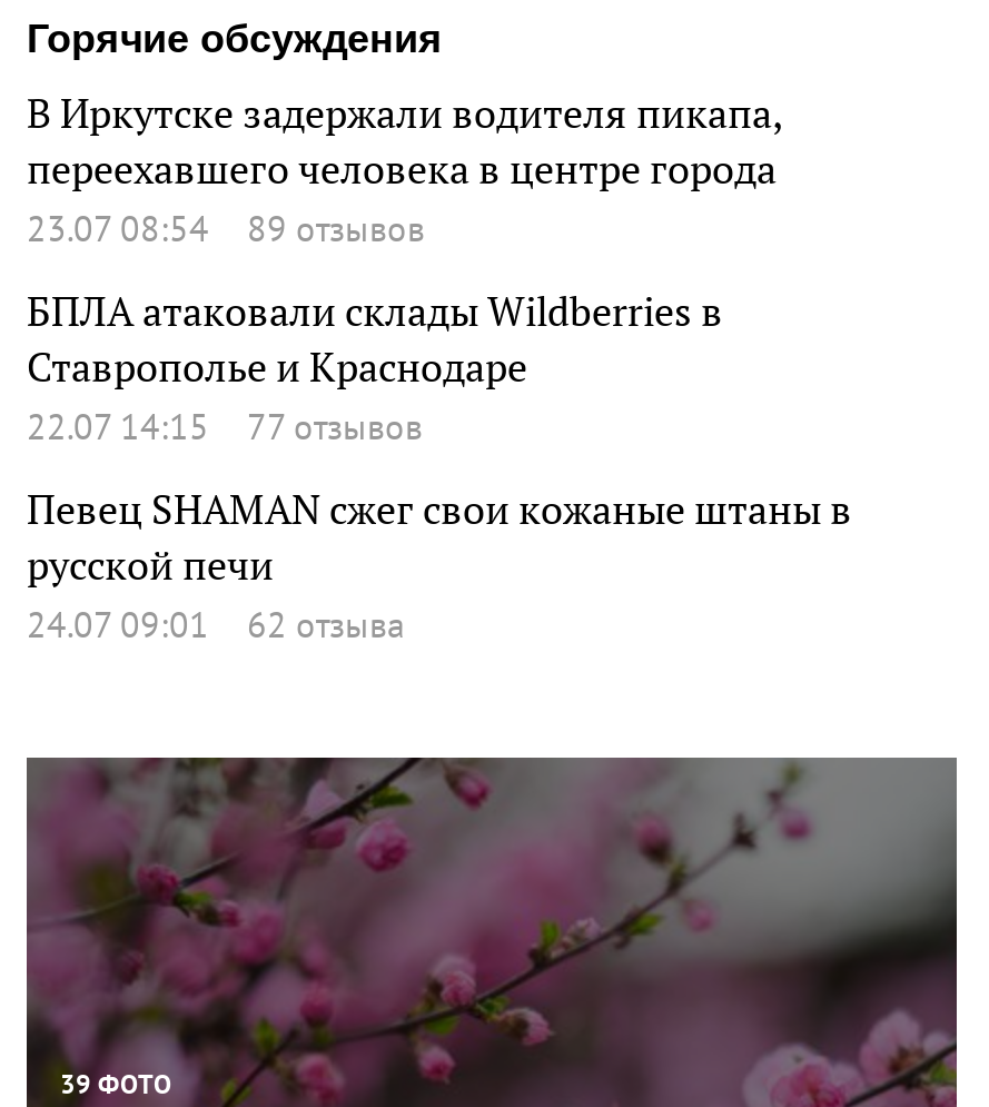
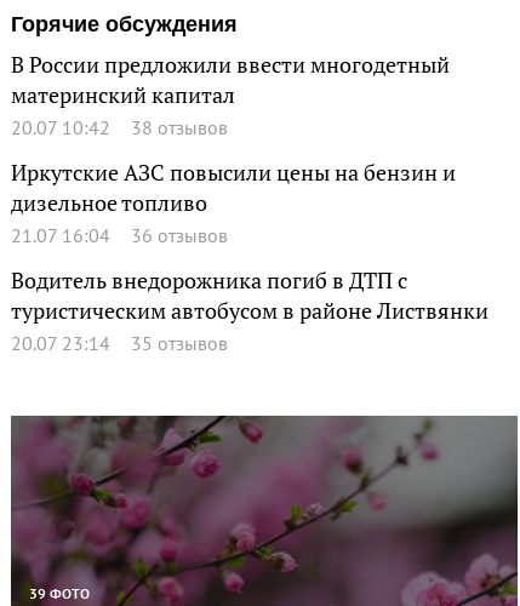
[27,87,781,249] В Иркутске задержали водителя пикапа, | переехавшего человека в центре города | 23.07 08:54 | 89 отзывов -> [11,50,450,139] В России предложили ввести многодетный | материнский капитал | 20.07 10:42 | 38 отзывов
[27,285,723,447] БПЛА атаковали склады Wildberries в | Ставрополье и Краснодаре | 22.07 14:15 | 77 отзывов -> [11,158,456,247] Иркутские АЗС повысили цены на бензин и | дизельное топливо | 21.07 16:04 | 36 отзывов
[27,483,852,645] Певец SHAMAN сжег свои кожаные штаны в | русской печи | 24.07 09:01 | 62 отзыва -> [11,266,488,355] Водитель внедорожника погиб в ДТП с | туристическим автобусом в районе Листвянки | 20.07 23:14 | 35 отзывов

